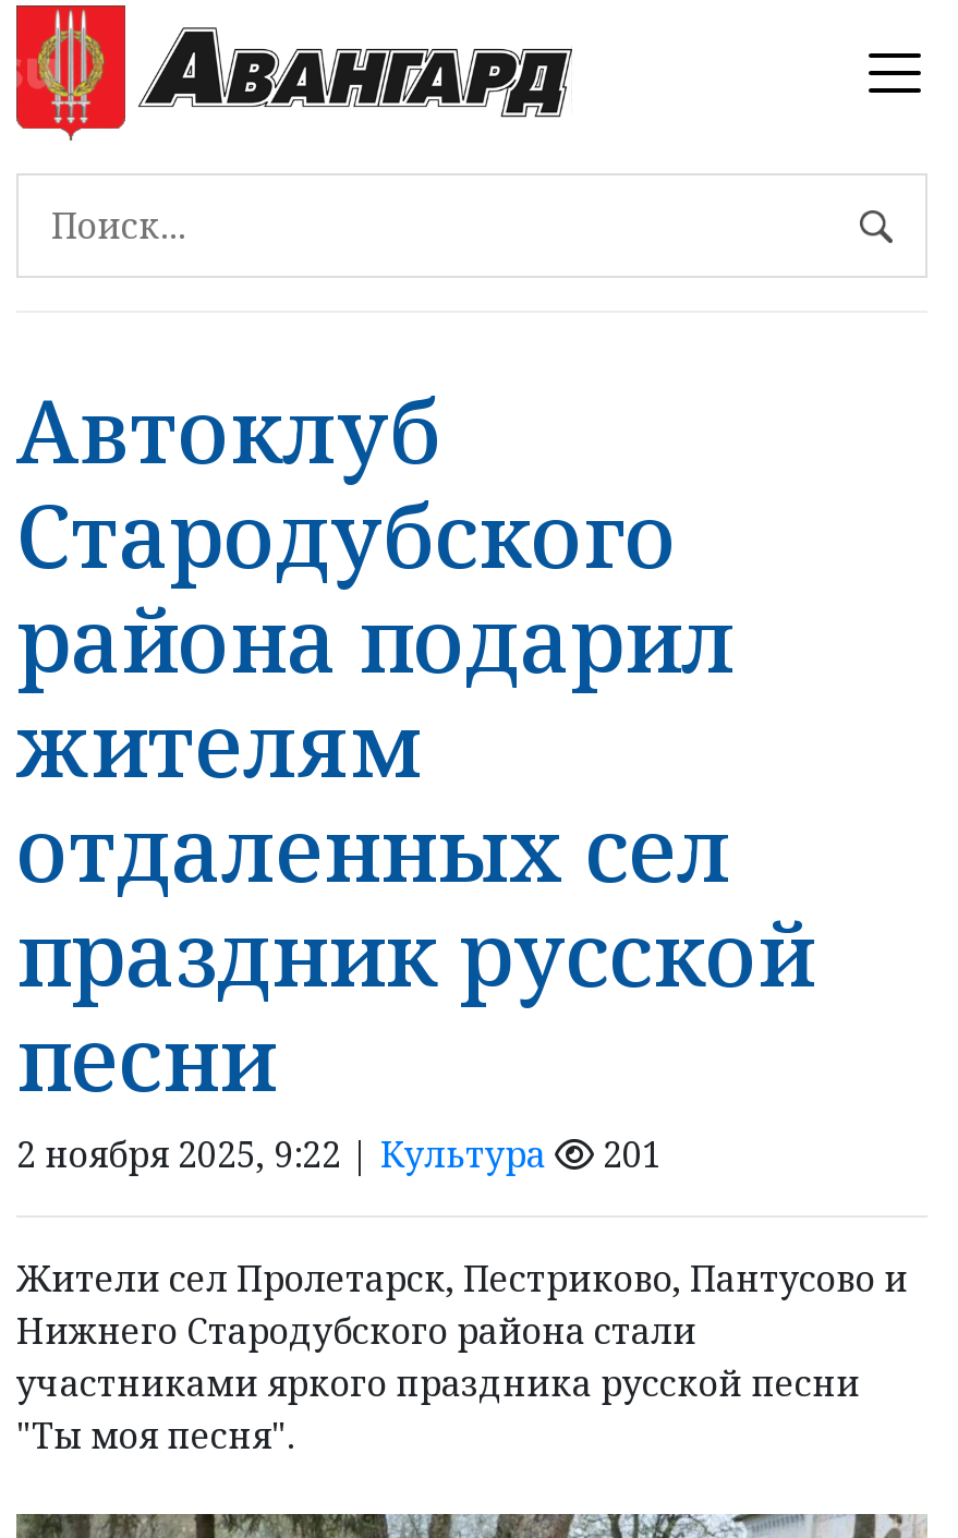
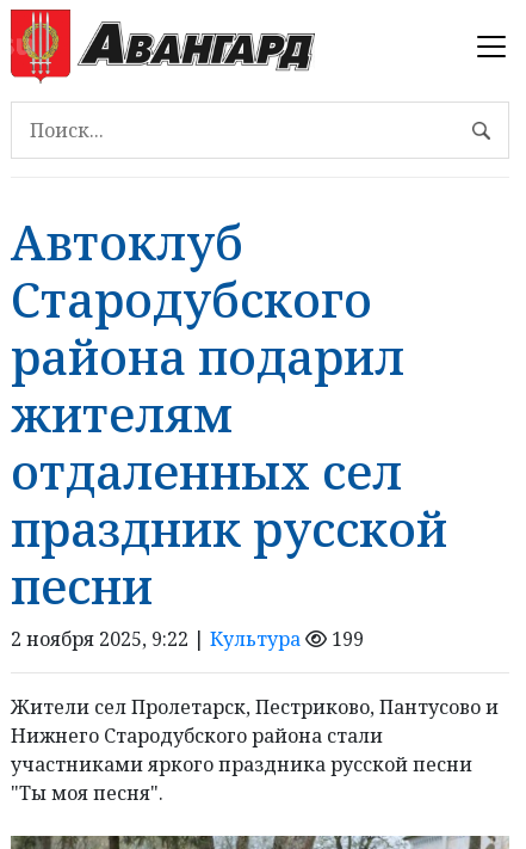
[594,1131,662,1179] 201 -> [327,626,364,652] 199

